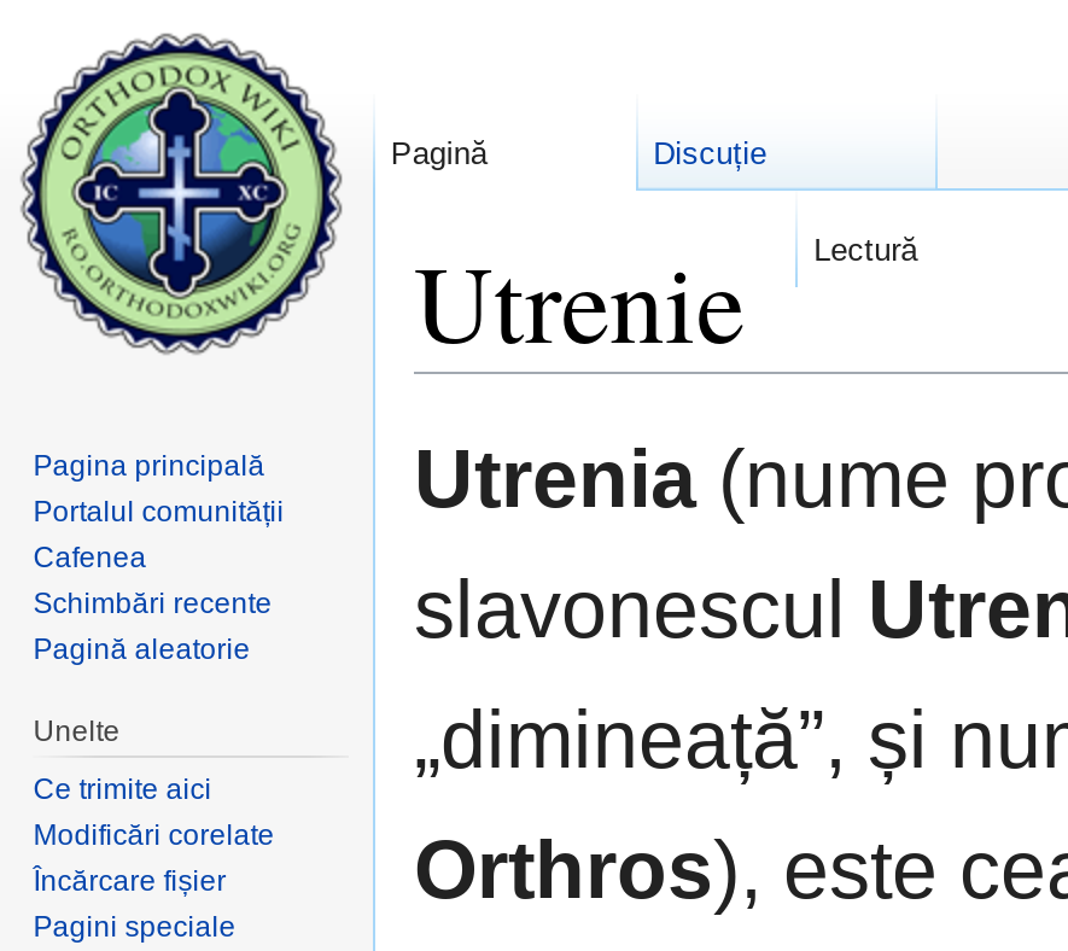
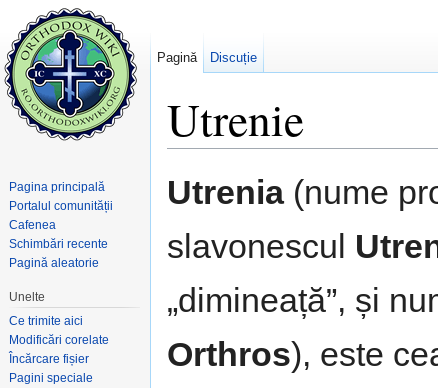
[814,232,918,268] Lectură -> none

